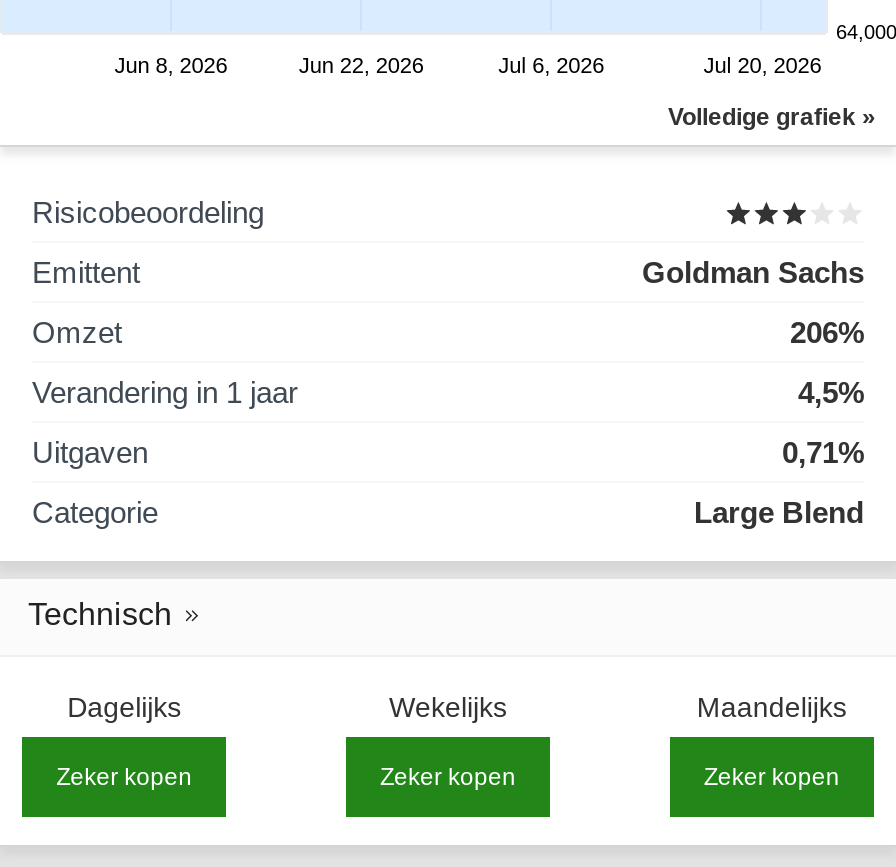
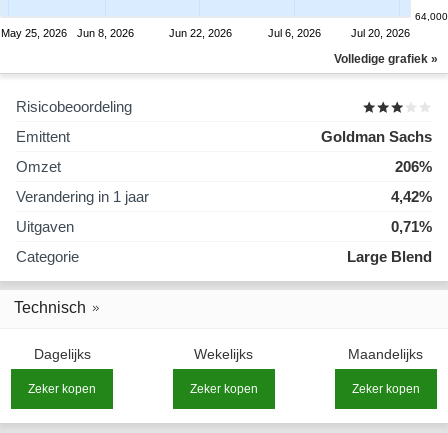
none -> [1,27,67,39] May 25, 2026
[798,375,864,409] 4,5% -> [391,188,432,205] 4,42%

